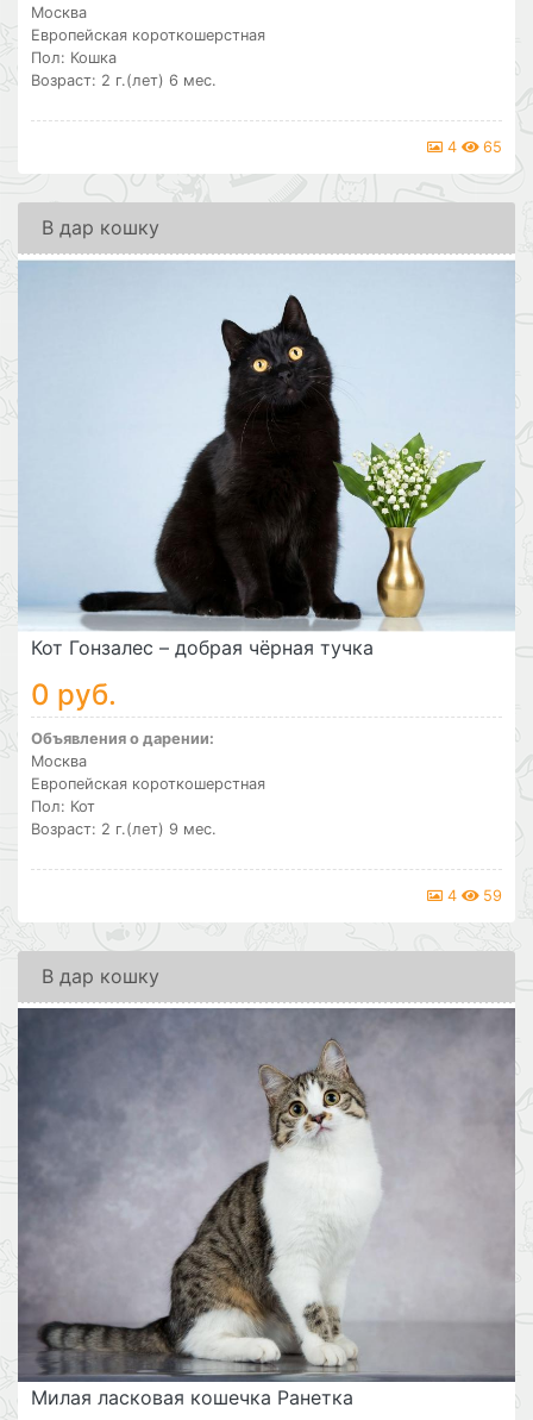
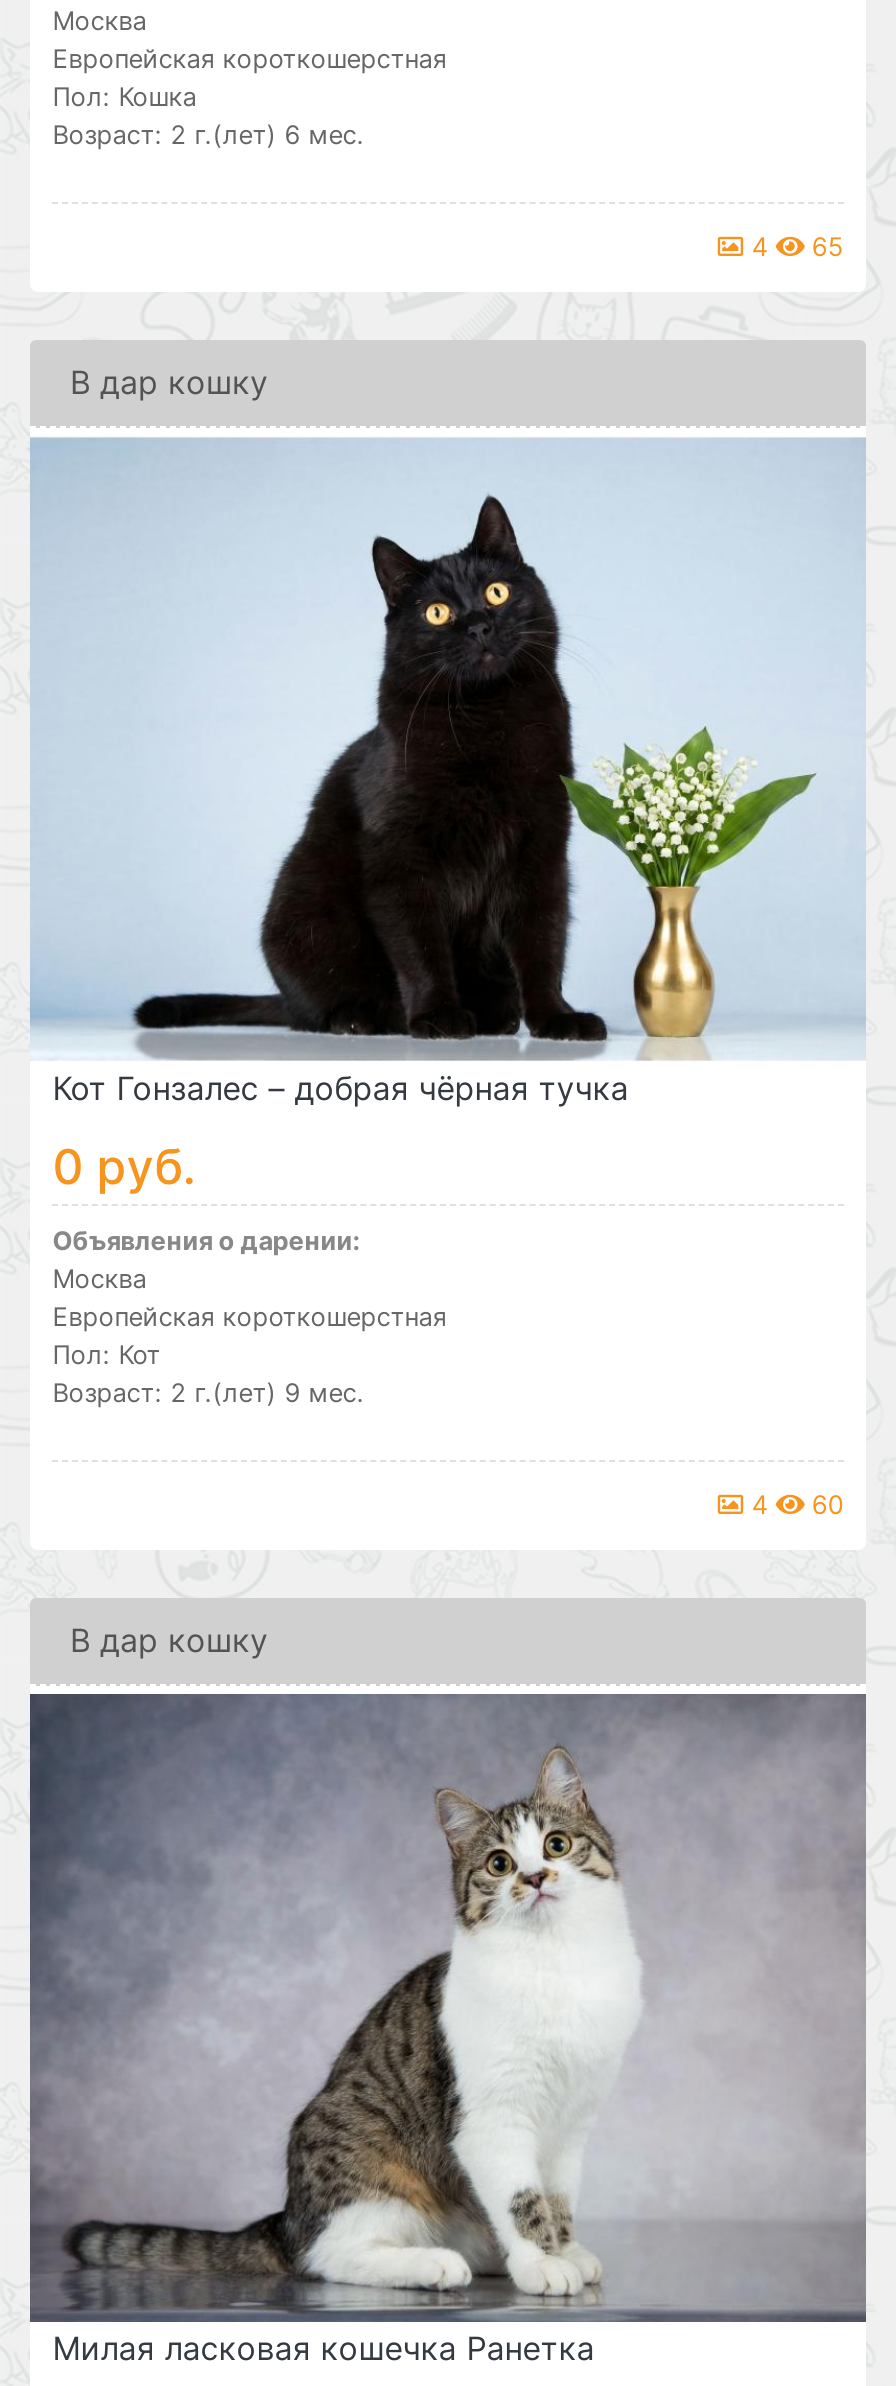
[442,887,502,905] 4 59 -> [744,1490,844,1520] 4 60

